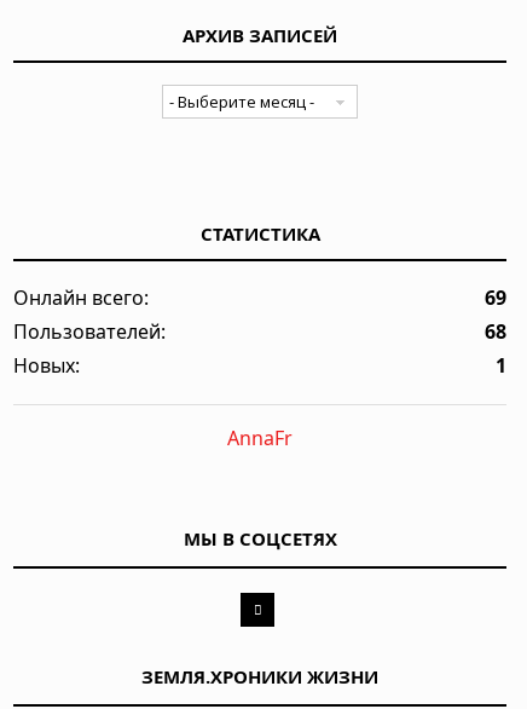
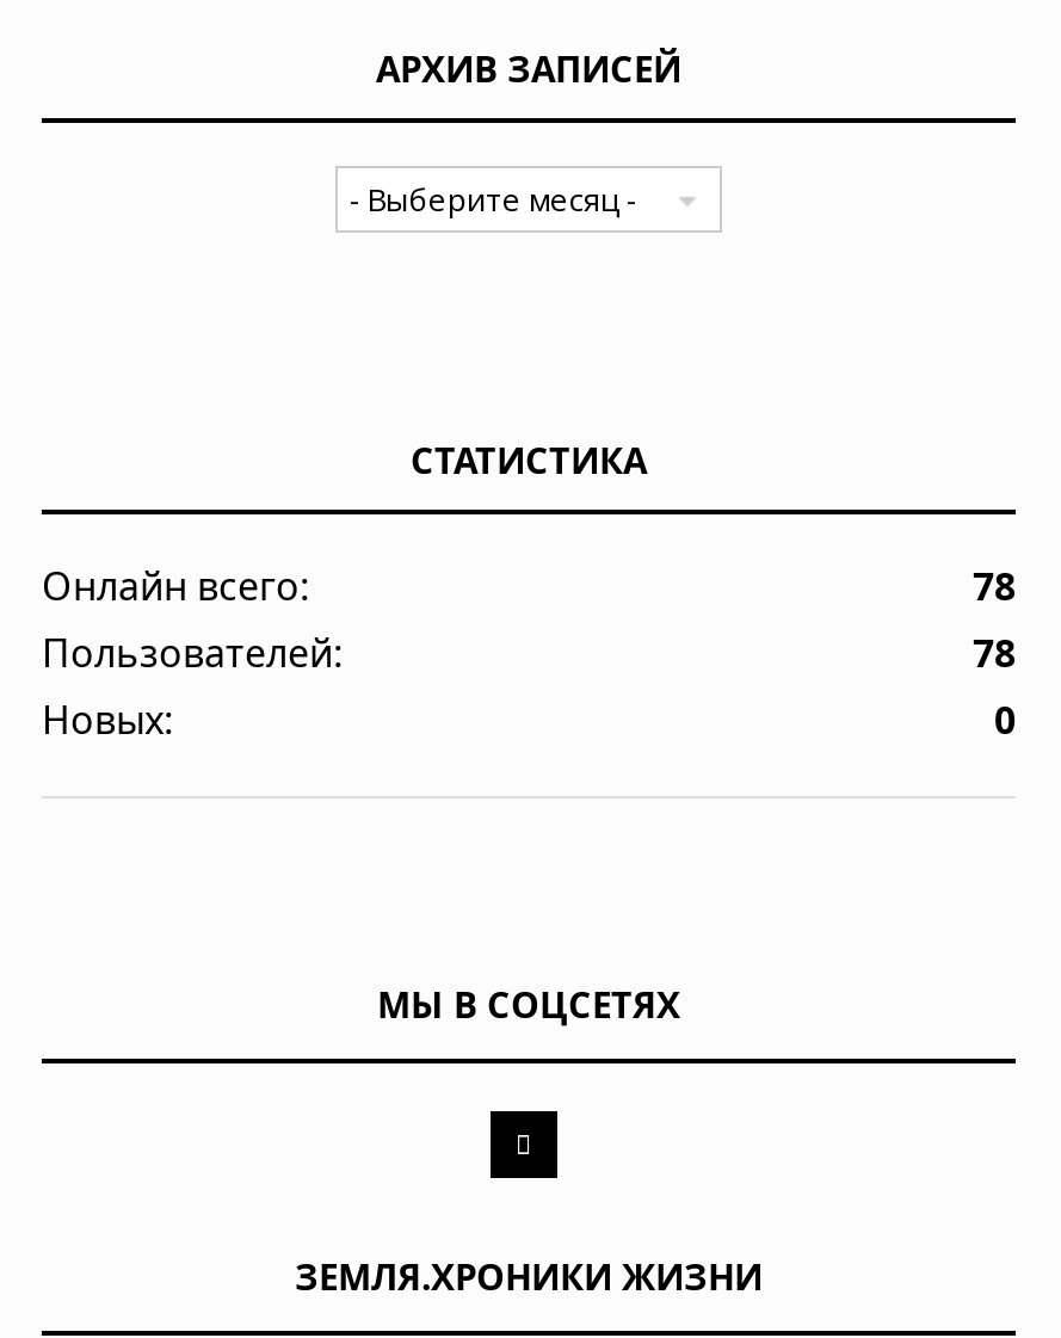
[485,284,506,311] 69 -> [973,560,1016,612] 78
[485,318,506,345] 68 -> [973,626,1016,679] 78
[227,352,506,451] 1 | AnnaFr -> [994,693,1016,746] 0

